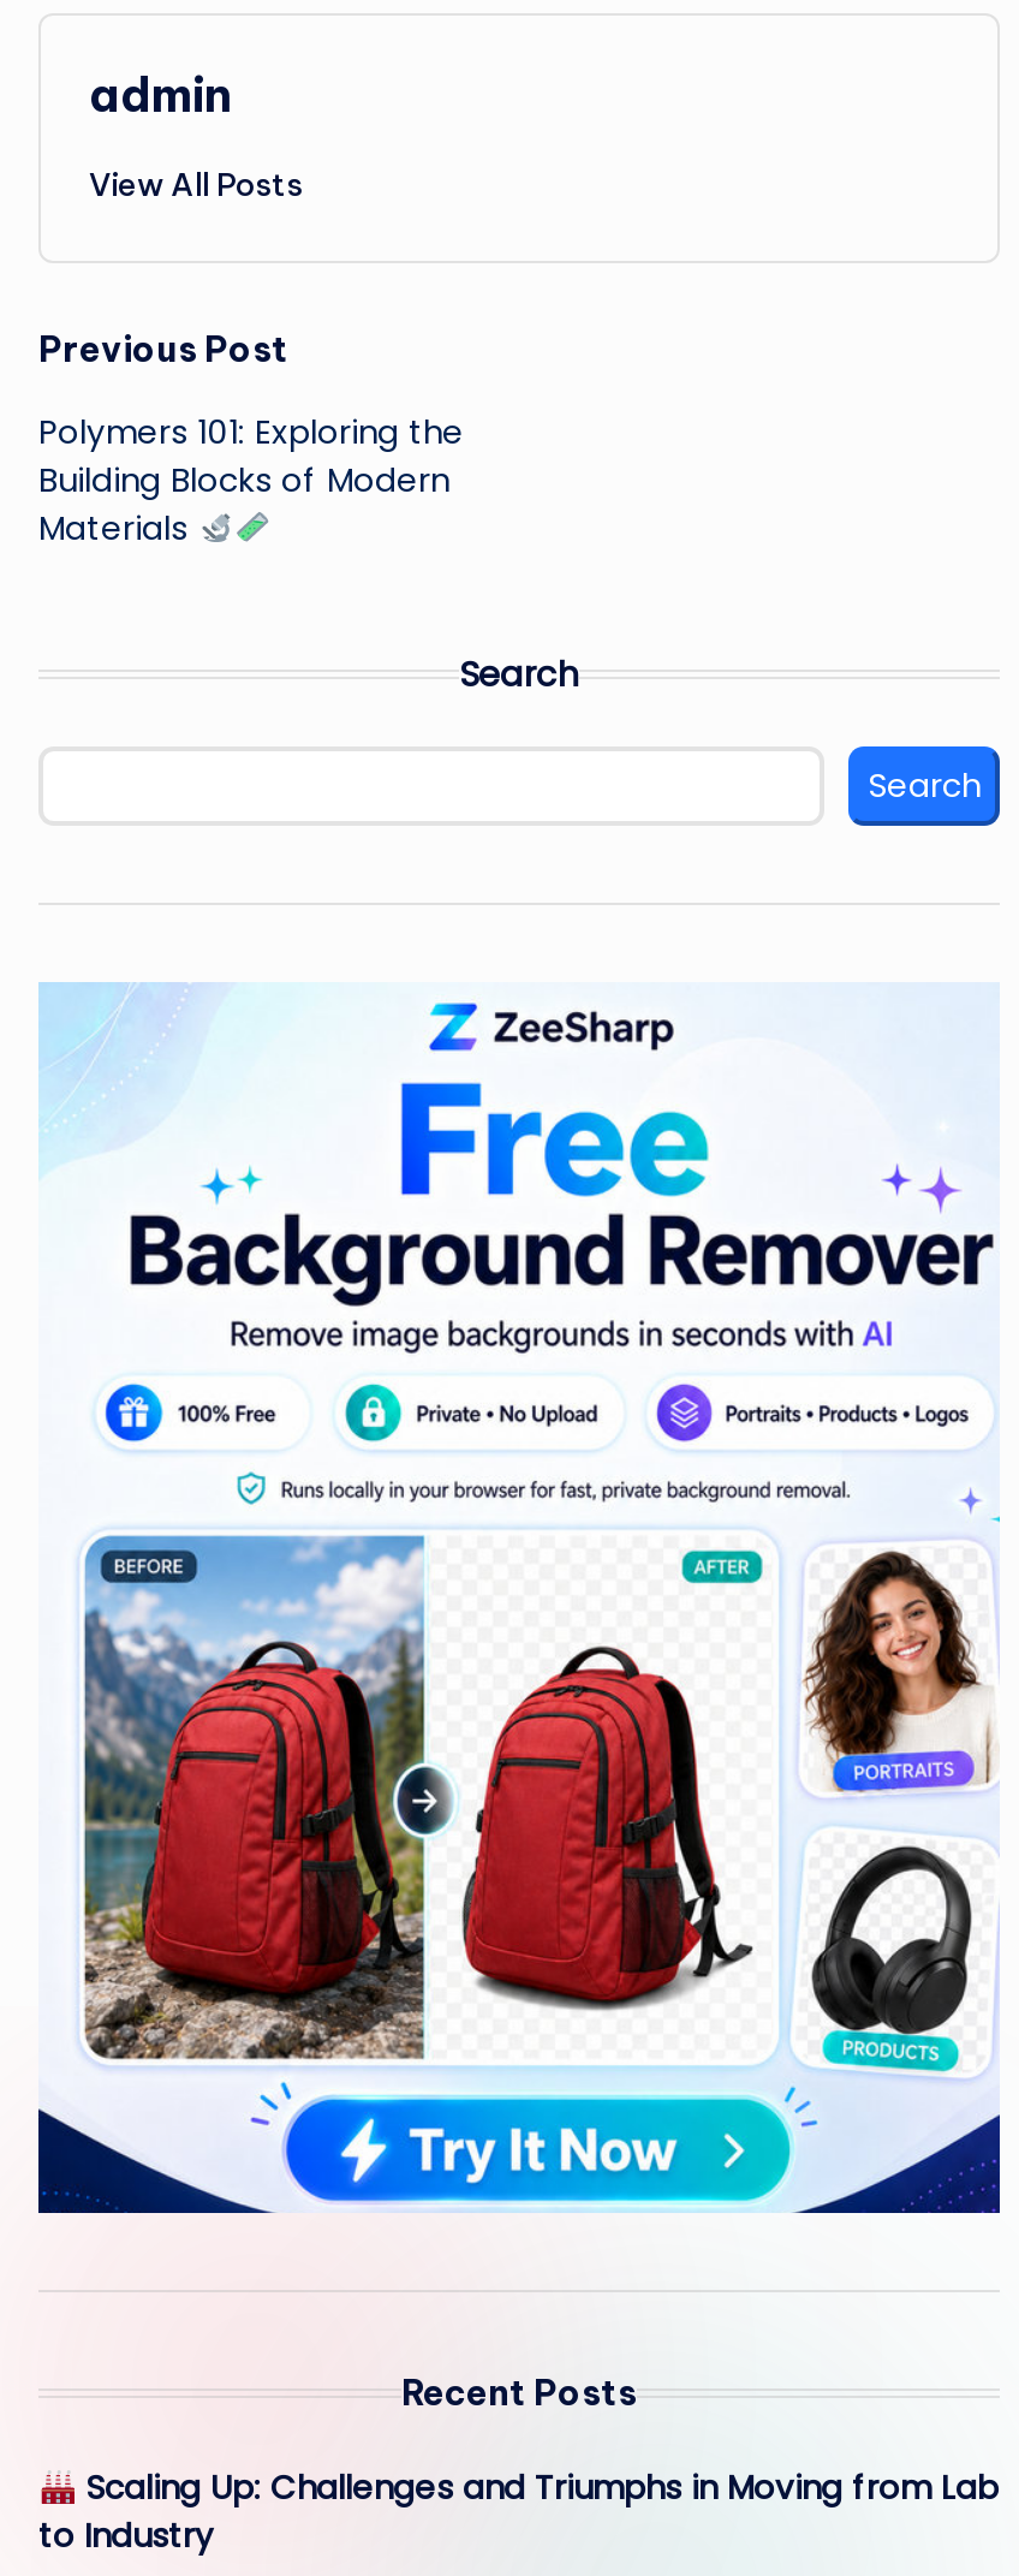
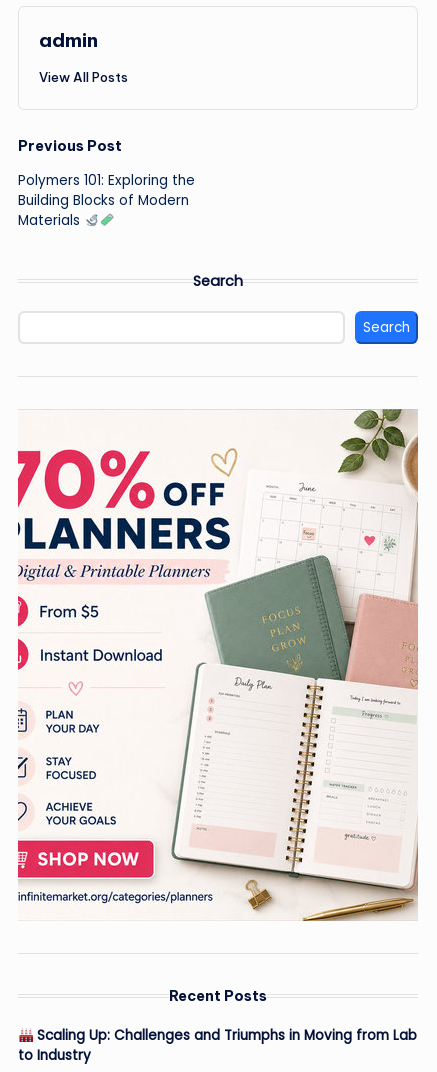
[36,982,1002,2215] [image] -> [17,408,419,922] [image]

